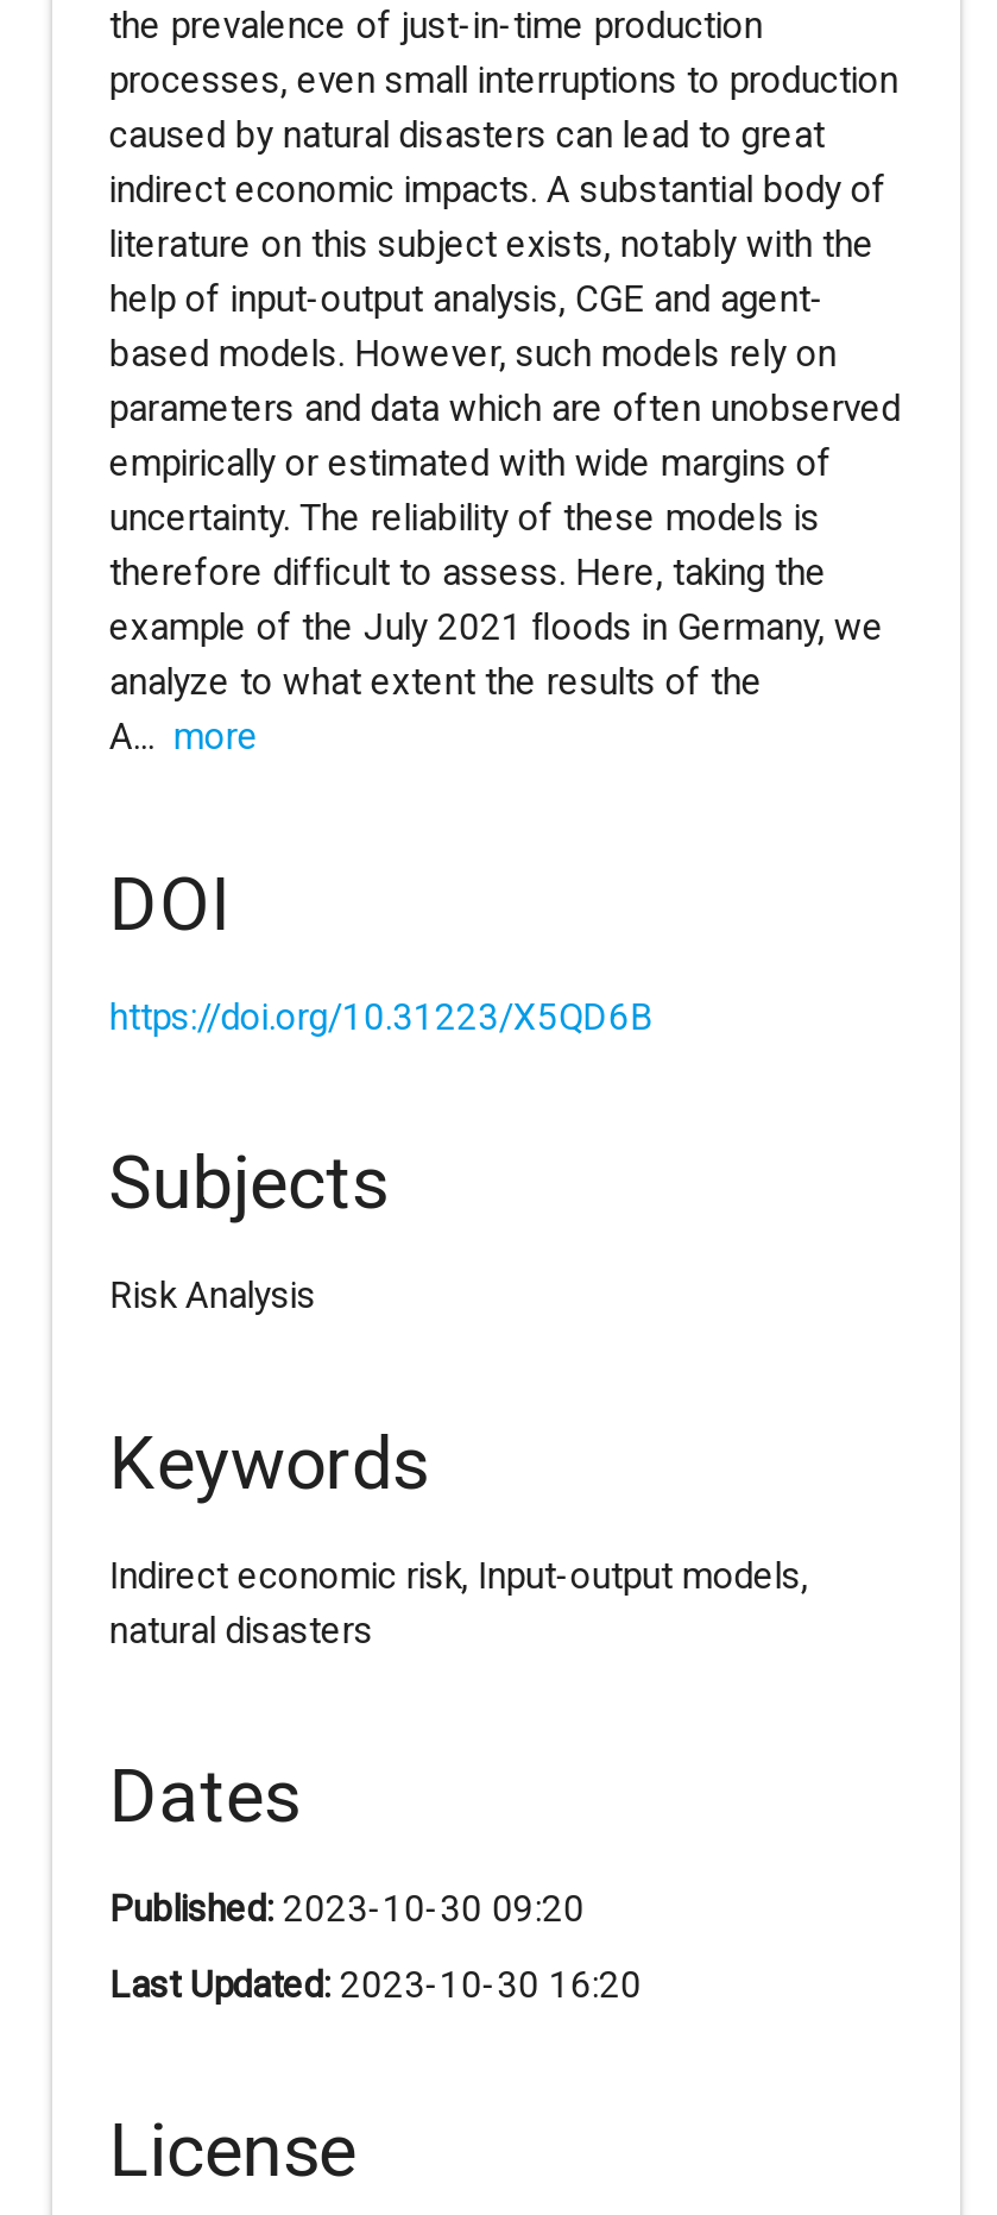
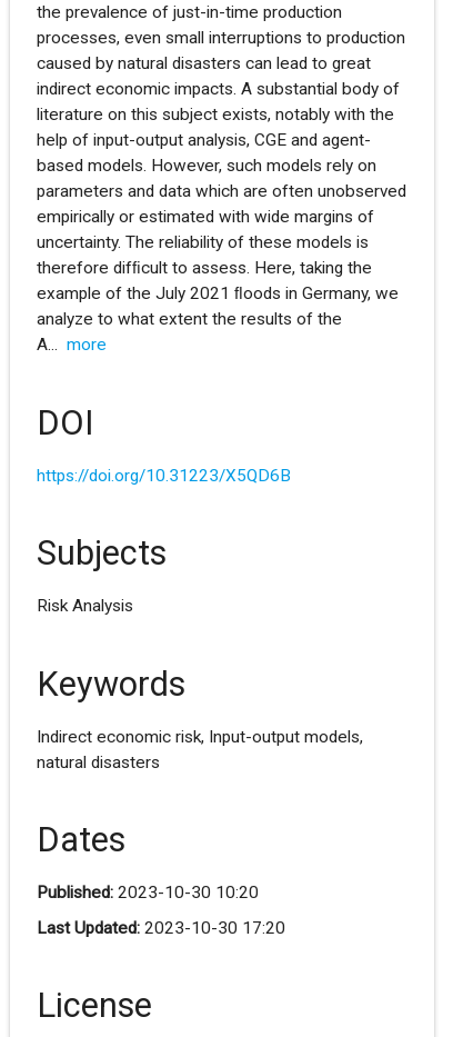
[109,1889,584,1932] Published: 2023-10-30 09:20 -> [37,883,259,903] Published: 2023-10-30 10:20
[109,1963,641,2006] Last Updated: 2023-10-30 16:20 -> [37,918,285,938] Last Updated: 2023-10-30 17:20

